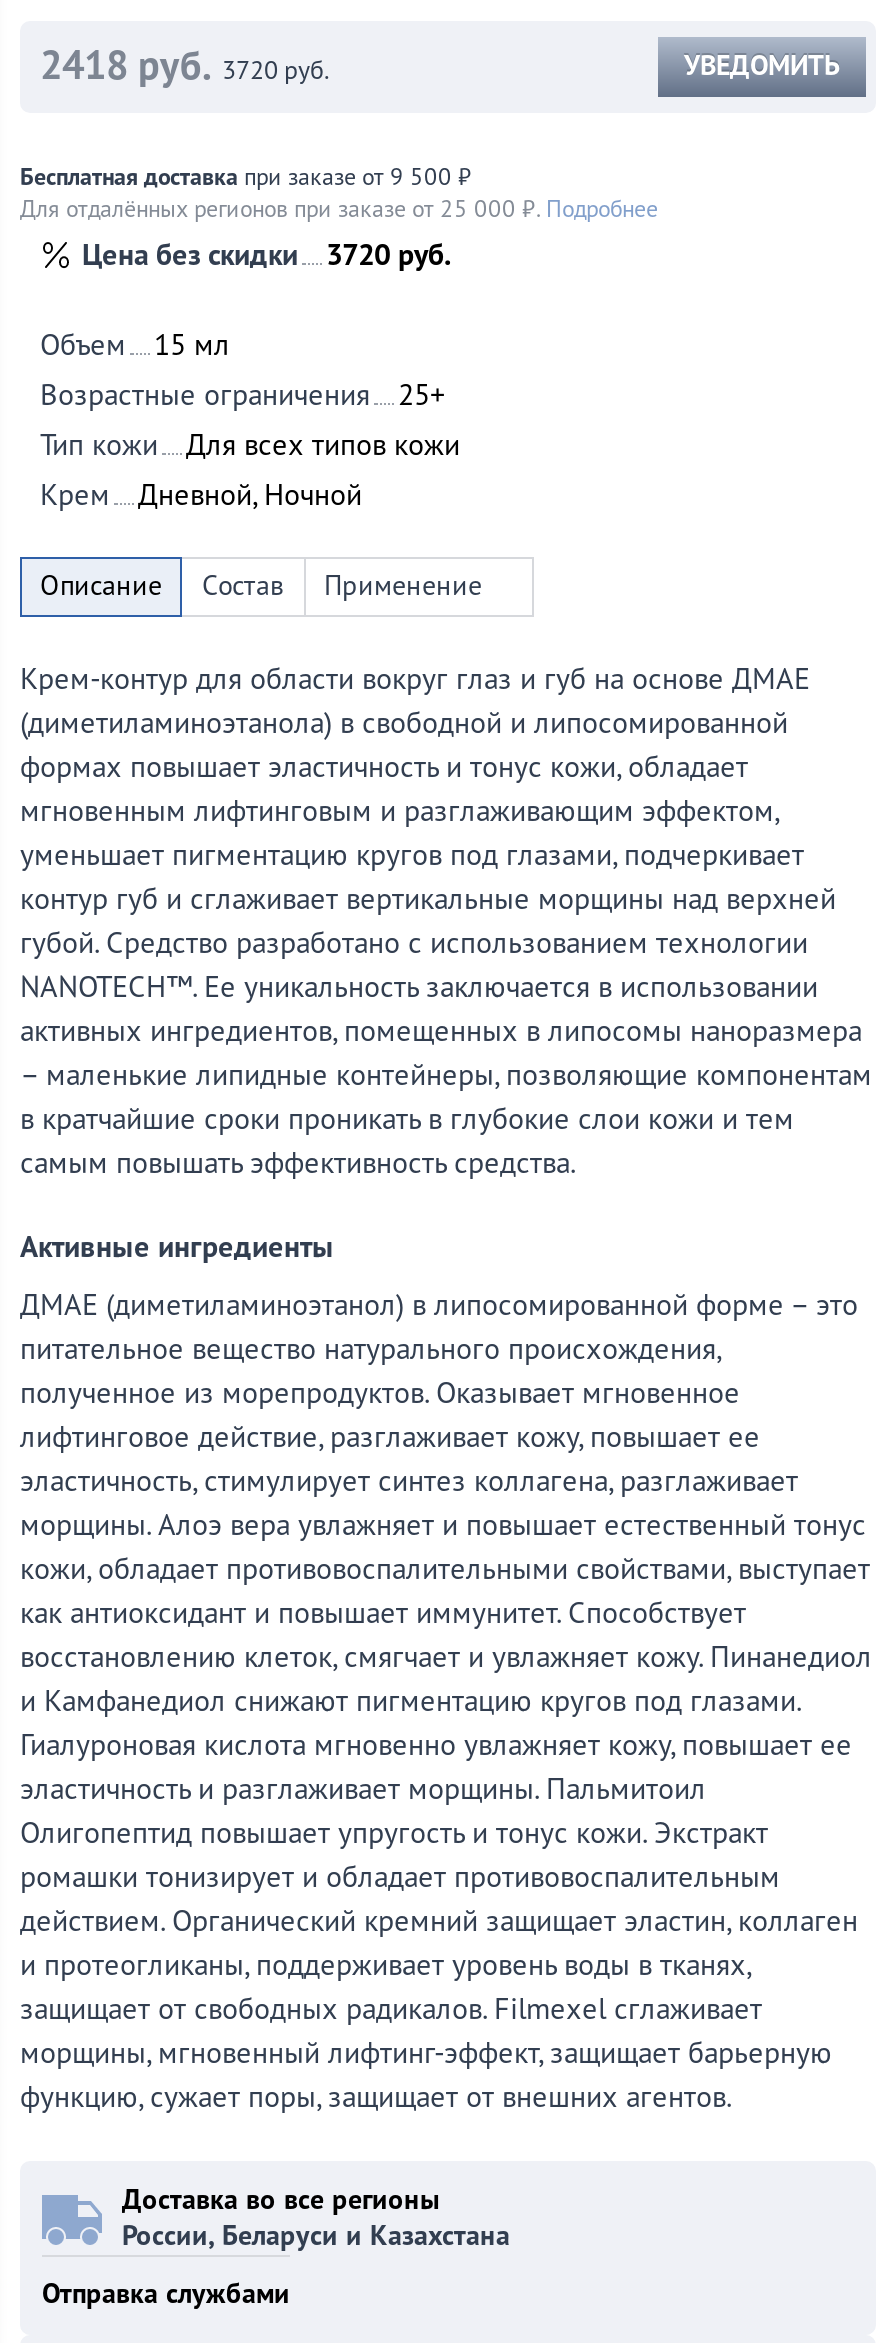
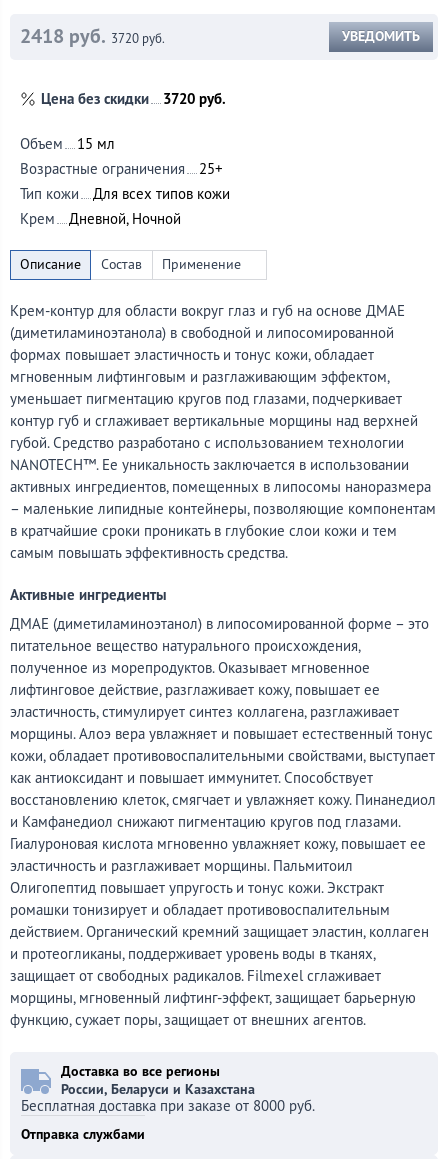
[20,163,658,223] Бесплатная доставка при заказе от 9 500 ₽ | Для отдалённых регионов при заказе от 25 000 ₽. Подробнее -> none
moved [20,239,872,2253] -> [10,91,436,1098]: Цена без скидки | 3720 руб. | Объем | ... | Доставка во все регионы | России, Беларуси и Казахстана
none -> [21,1098,315,1115] Бесплатная доставка при заказе от 8000 руб.

